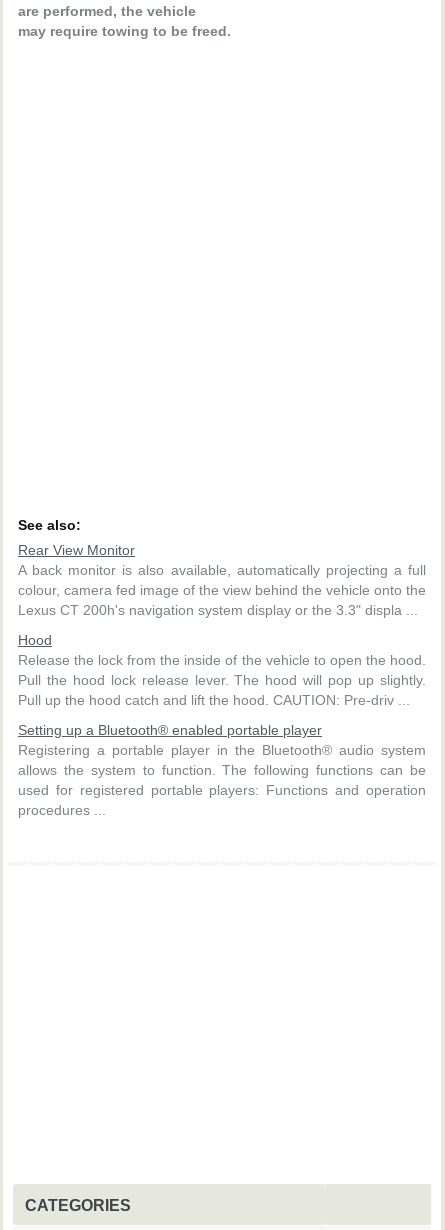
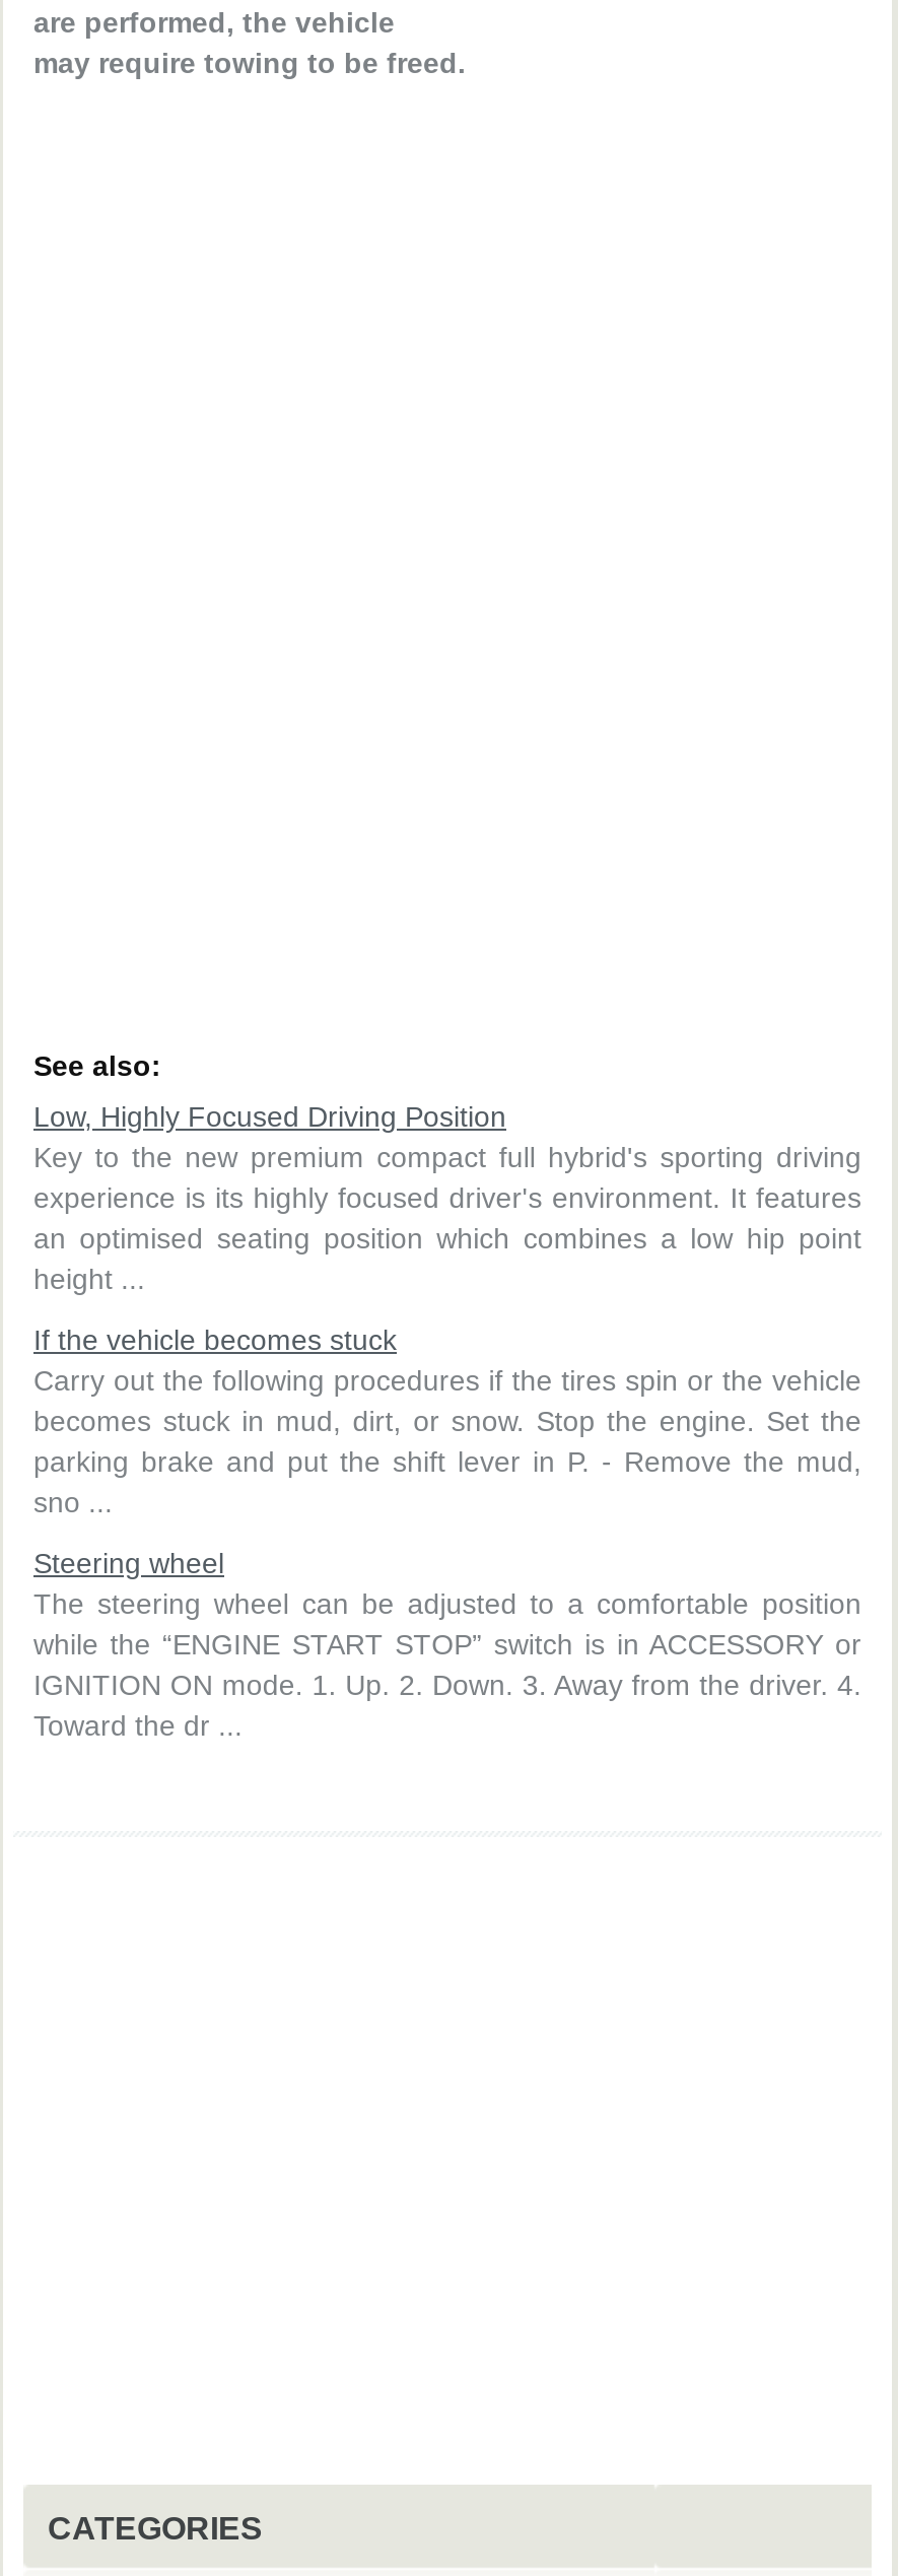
[18,542,426,618] Rear View Monitor | A back monitor is also available, automatically projecting a full | colour, camera fed image of the view behind the vehicle onto the | Lexus CT 200h's navigation system display or the 3.3" displa ... -> [33,1099,861,1294] Low, Highly Focused Driving Position | Key to the new premium compact full hybrid's sporting driving | experience is its highly focused driver's environment. It features | an optimised seating position which combines a low hip point | height ...
[18,632,426,708] Hood | Release the lock from the inside of the vehicle to open the hood. | Pull the hood lock release lever. The hood will pop up slightly. | Pull up the hood catch and lift the hood. CAUTION: Pre-driv ... -> [33,1323,861,1518] If the vehicle becomes stuck | Carry out the following procedures if the tires spin or the vehicle | becomes stuck in mud, dirt, or snow. Stop the engine. Set the | parking brake and put the shift lever in P. - Remove the mud, | sno ...
[18,722,426,818] Setting up a Bluetooth® enabled portable player | Registering a portable player in the Bluetooth® audio system | allows the system to function. The following functions can be | used for registered portable players: Functions and operation | procedures ... -> [33,1546,861,1741] Steering wheel | The steering wheel can be adjusted to a comfortable position | while the “ENGINE START STOP” switch is in ACCESSORY or | IGNITION ON mode. 1. Up. 2. Down. 3. Away from the driver. 4. | Toward the dr ...

